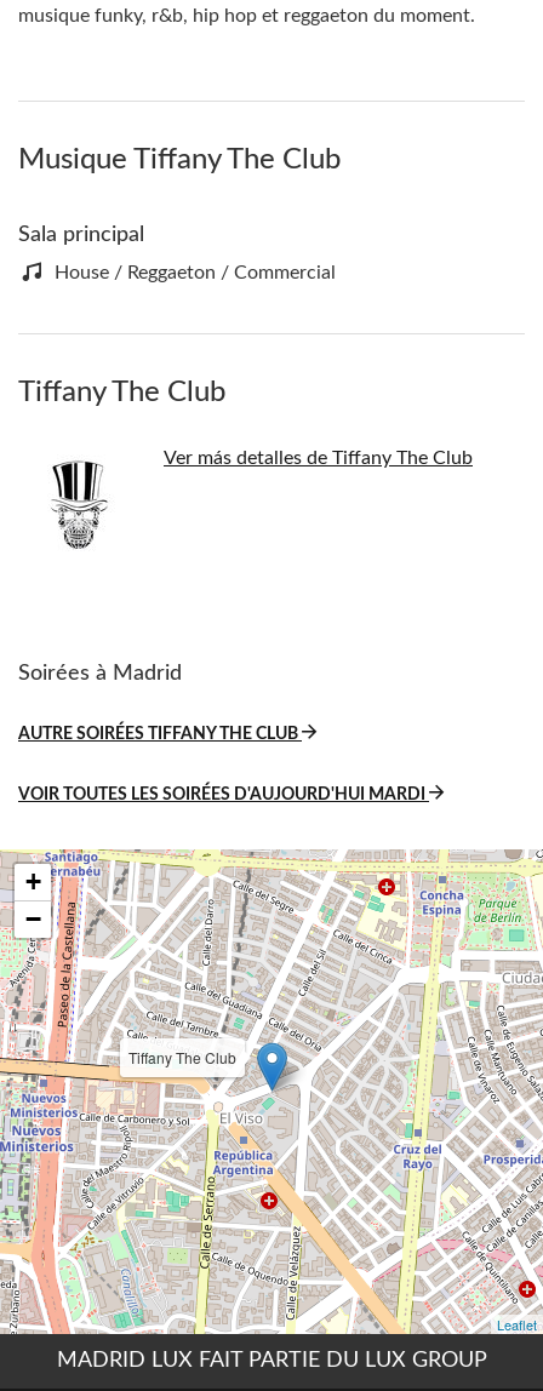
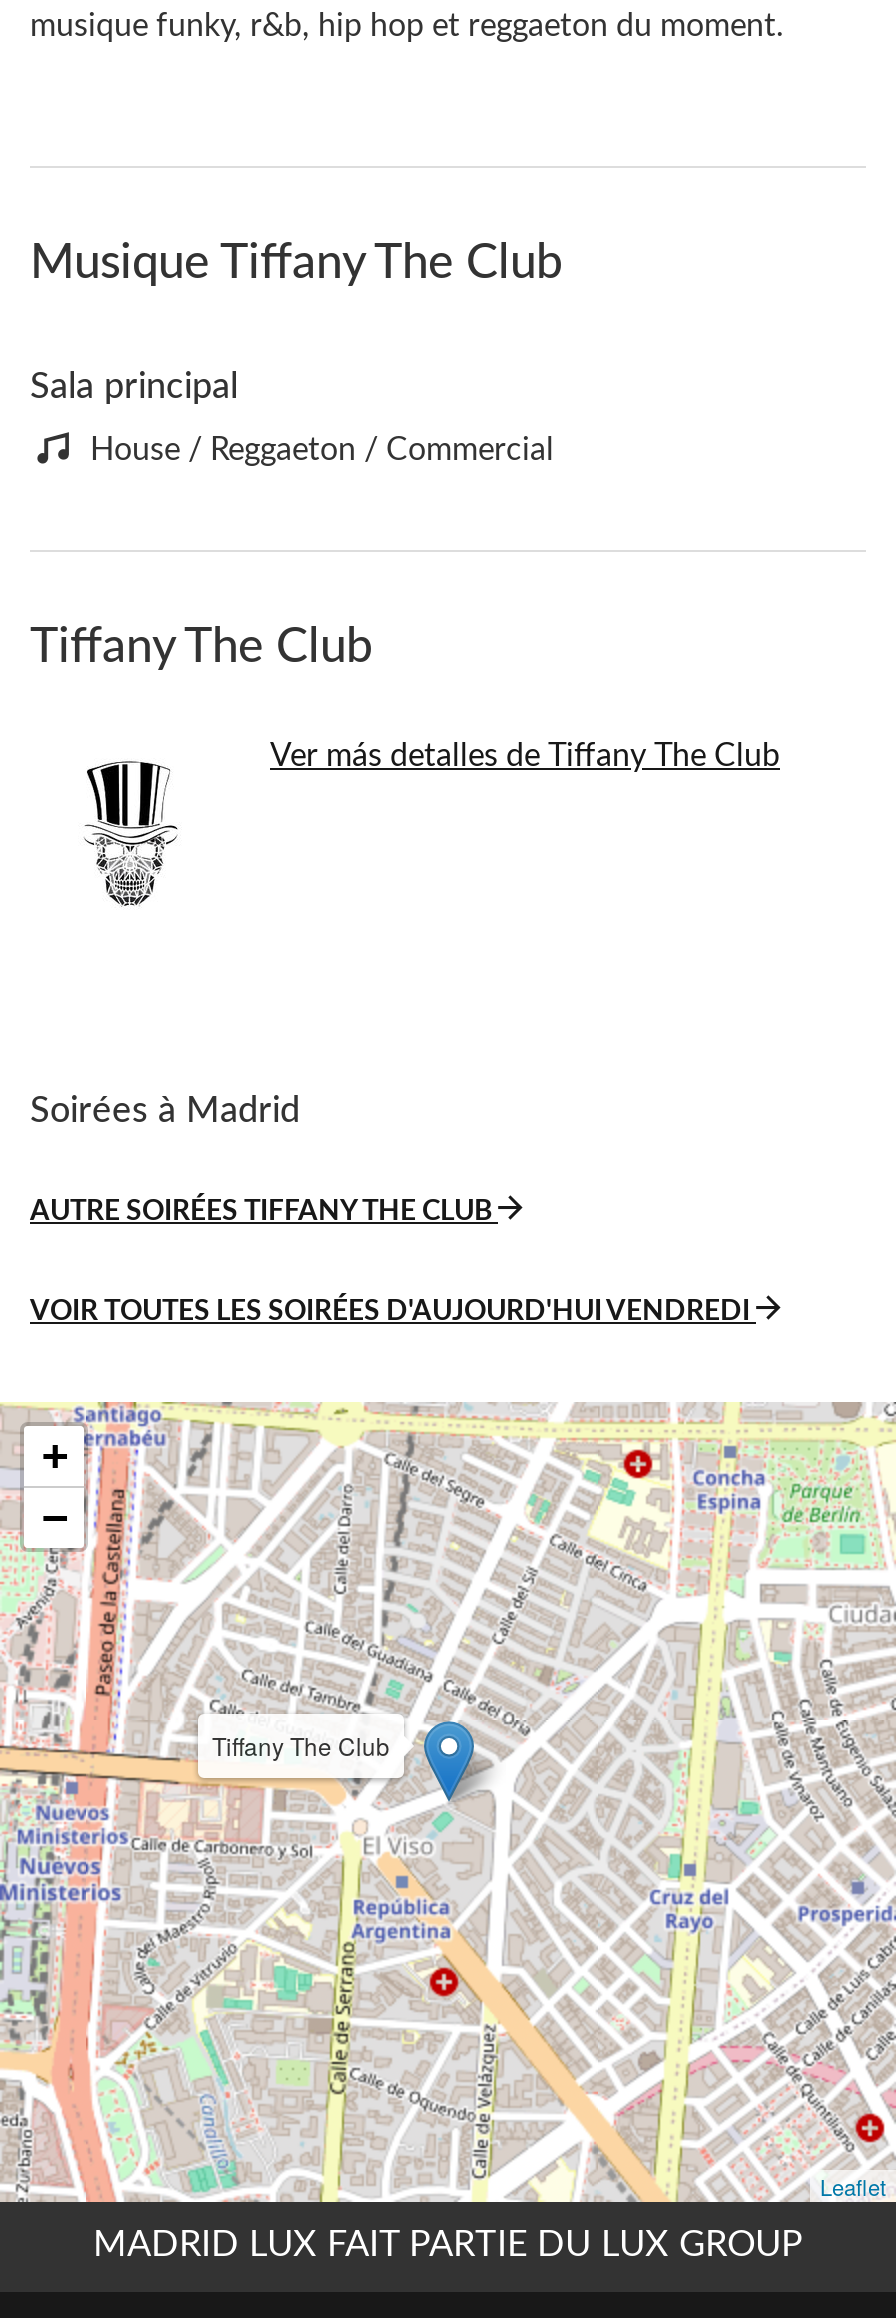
[18,786,429,803] VOIR TOUTES LES SOIRÉES D'AUJOURD'HUI MARDI -> [30,1298,756,1326] VOIR TOUTES LES SOIRÉES D'AUJOURD'HUI VENDREDI

